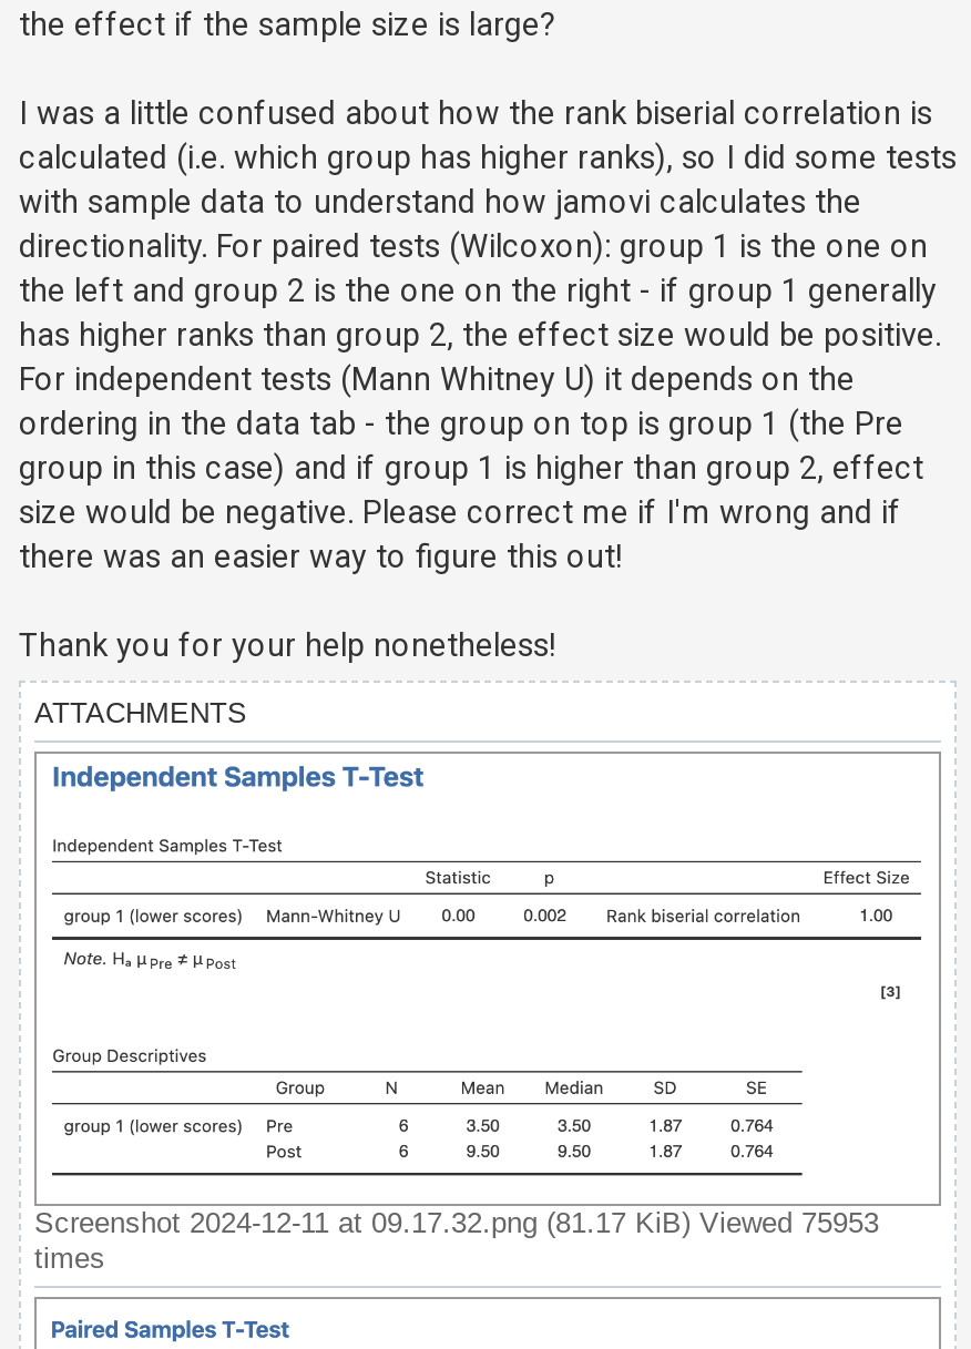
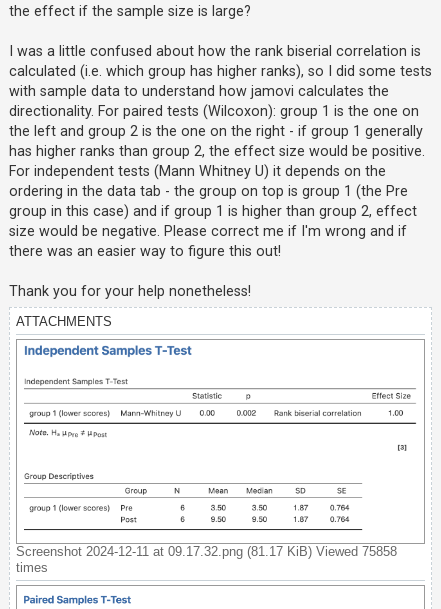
[34,1207,879,1240] Screenshot 2024-12-11 at 09.17.32.png (81.17 KiB) Viewed 75953 -> [16,544,397,559] Screenshot 2024-12-11 at 09.17.32.png (81.17 KiB) Viewed 75858

